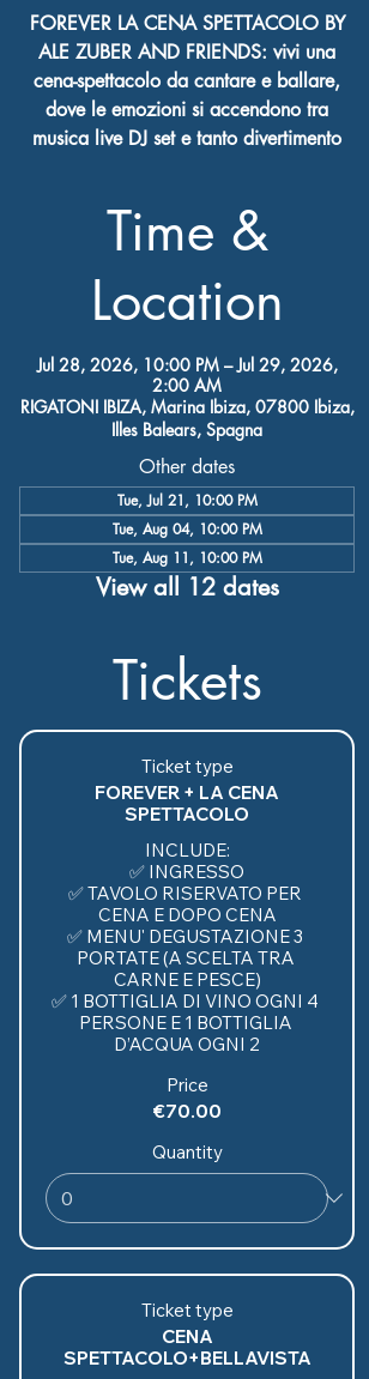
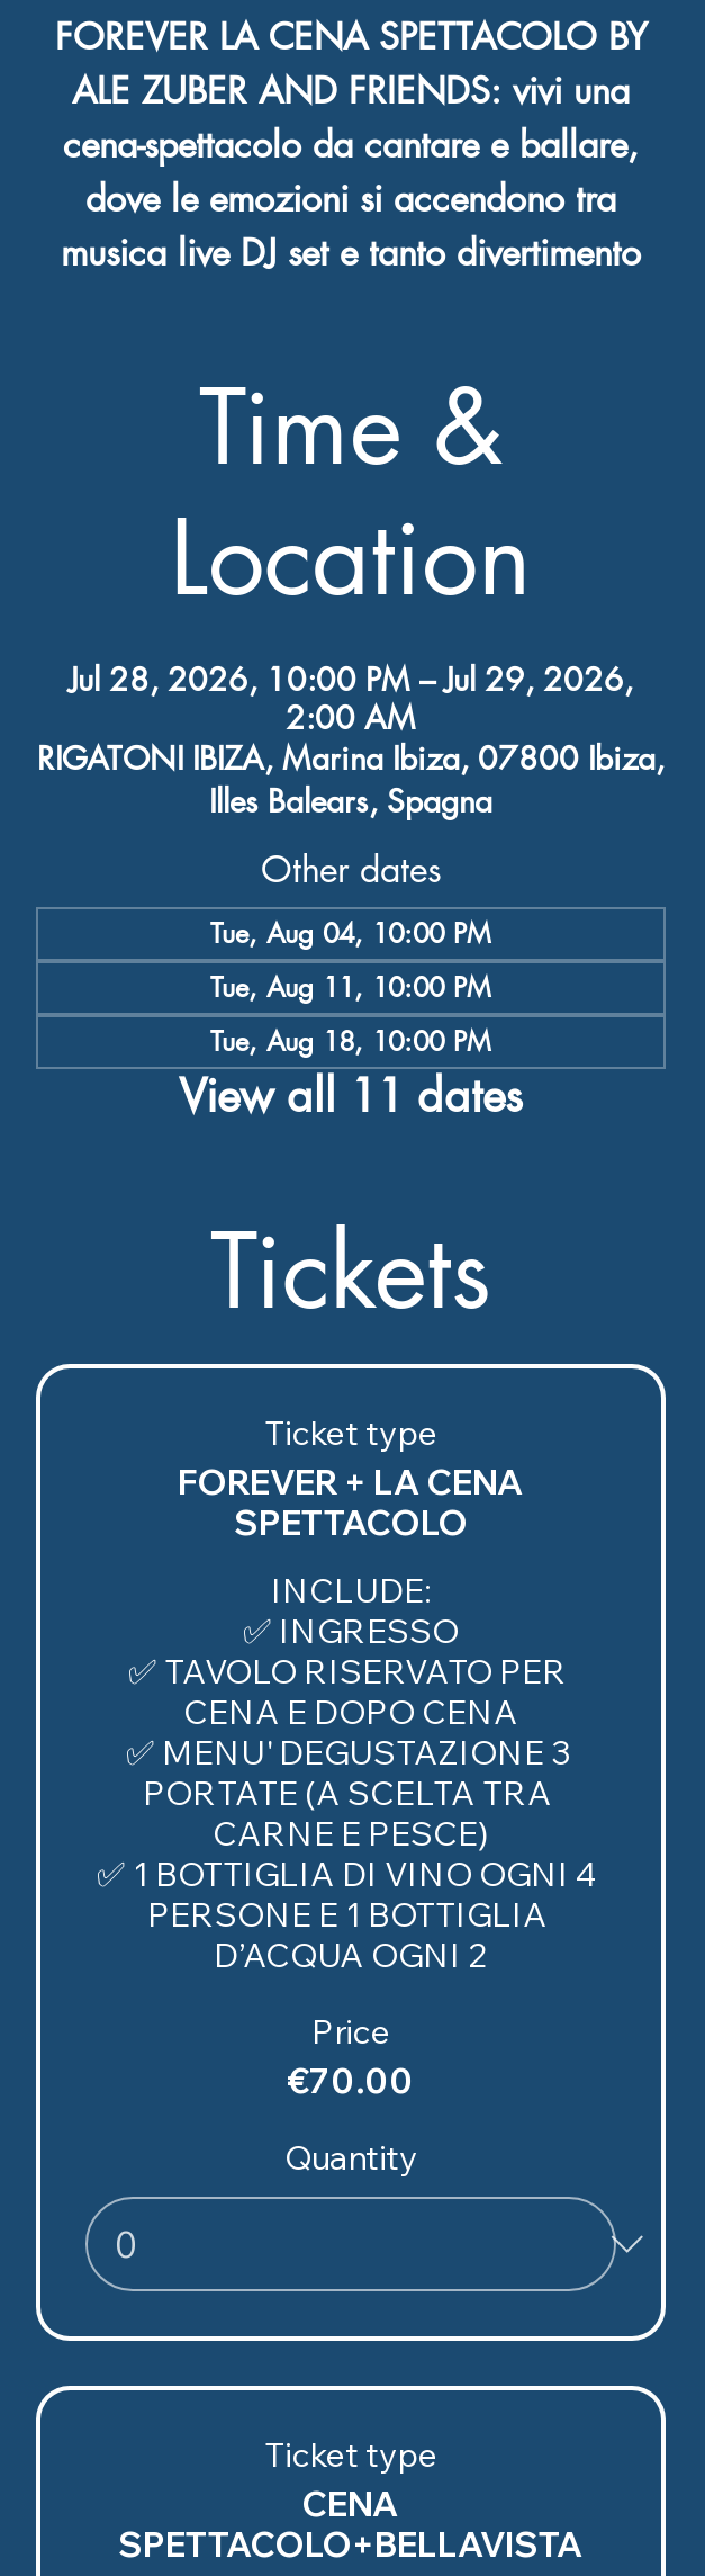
[117,490,257,510] Tue, Jul 21, 10:00 PM -> none
moved [112,519,262,568] -> [210,914,491,1006]: Tue, Aug 04, 10:00 PM | Tue, Aug 11, 10:00 PM
[95,571,279,603] View all 12 dates -> [179,1022,523,1125] Tue, Aug 18, 10:00 PM | View all 11 dates

